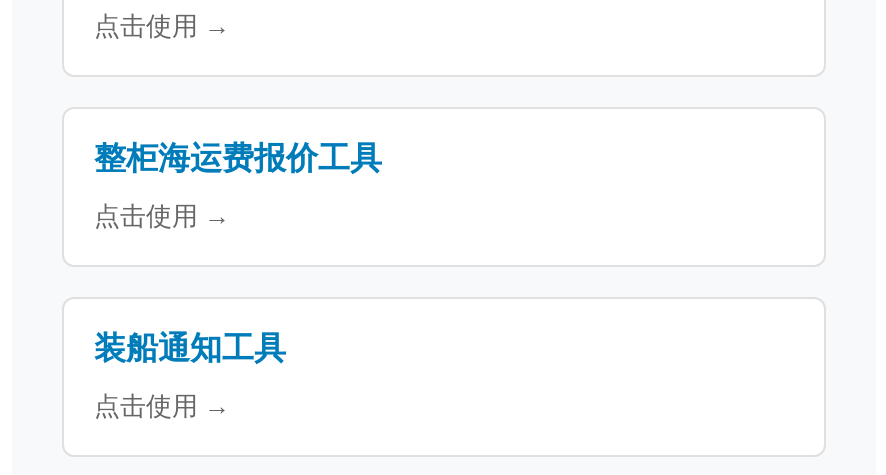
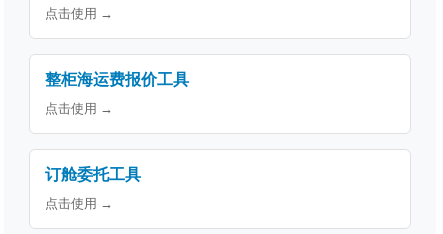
[94,332,286,366] 装船通知工具 -> [45,166,141,183] 订舱委托工具

